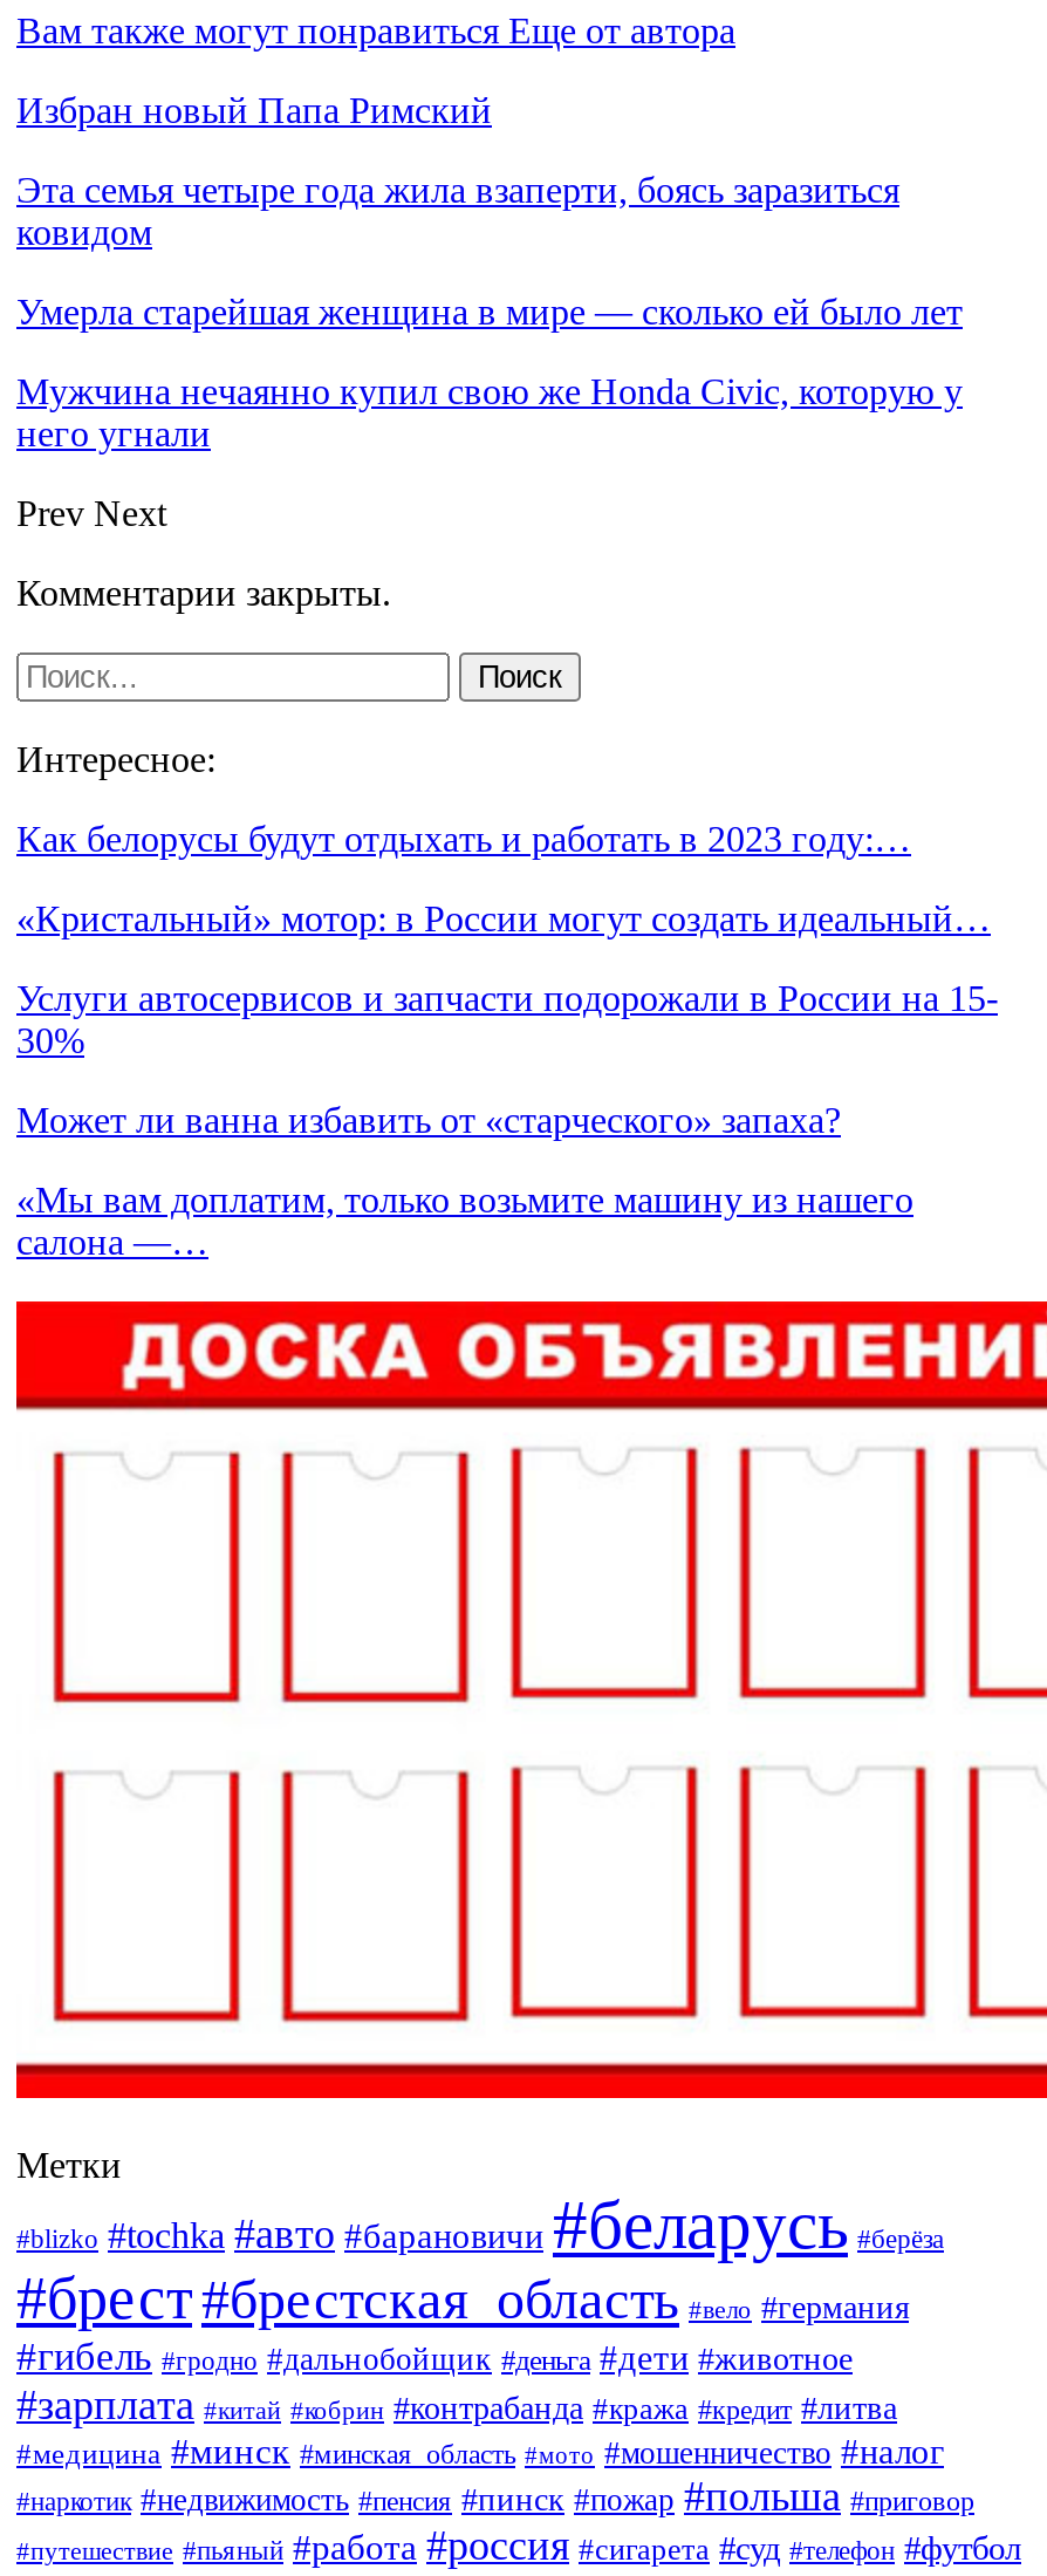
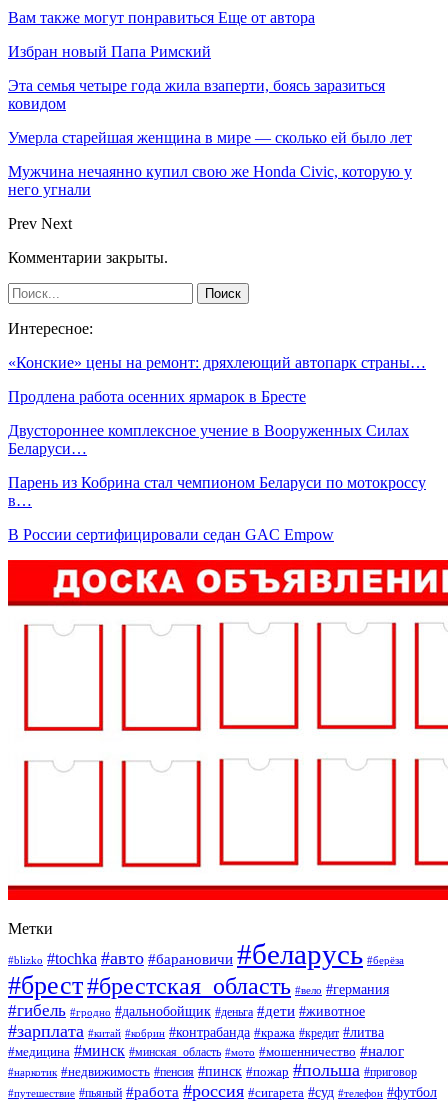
[16,818,911,858] Как белорусы будут отдыхать и работать в 2023 году:… -> [8,354,426,371] «Конские» цены на ремонт: дряхлеющий автопарк страны…
[16,898,991,938] «Кристальный» мотор: в России могут создать идеальный… -> [8,388,306,405] Продлена работа осенних ярмарок в Бресте
[16,978,998,1060] Услуги автосервисов и запчасти подорожали в России на 15- | 30% -> [8,422,409,457] Двустороннее комплексное учение в Вооруженных Силах | Беларуси…
[16,1100,841,1139] Может ли ванна избавить от «старческого» запаха? -> [8,474,426,509] Парень из Кобрина стал чемпионом Беларуси по мотокроссу | в…
[16,1179,913,1261] «Мы вам доплатим, только возьмите машину из нашего | салона —… -> [8,526,334,543] В России сертифицировали седан GAC Empow

